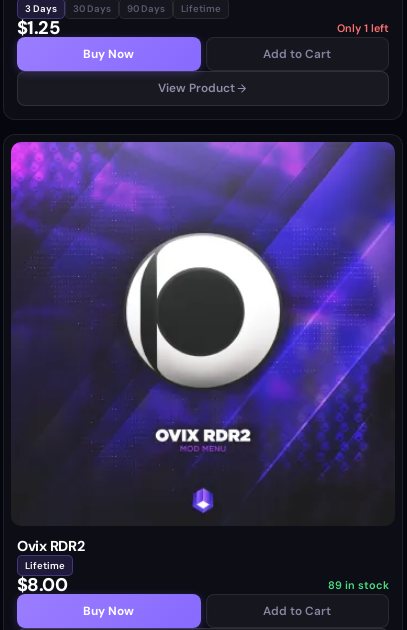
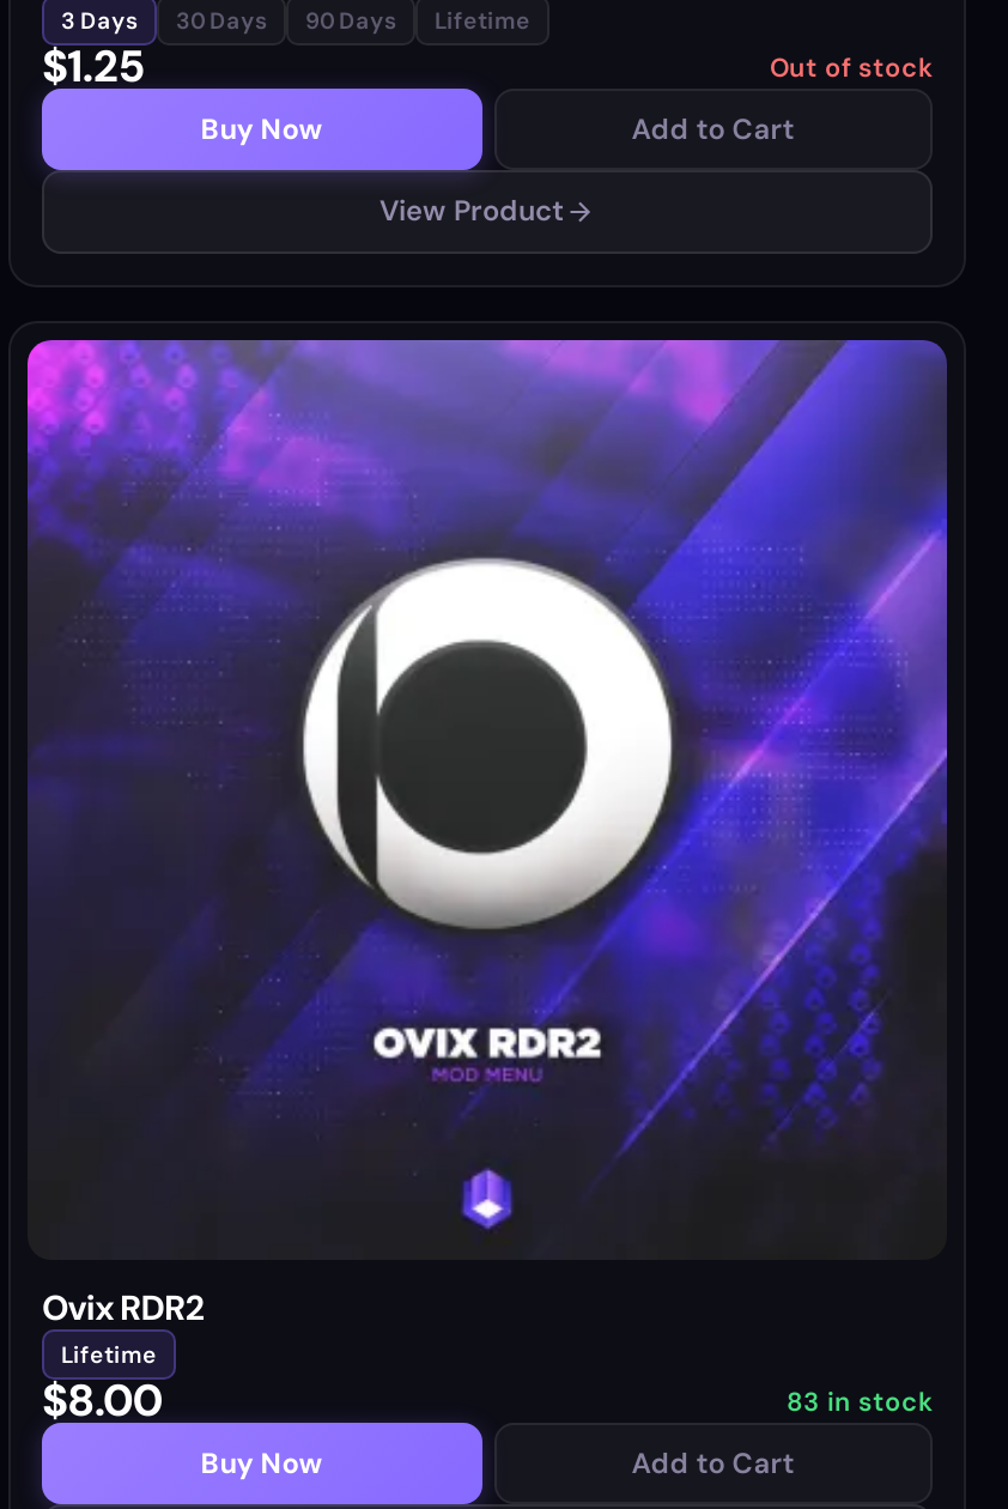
[337,20,389,34] Only 1 left -> [770,49,933,83] Out of stock
[328,577,389,591] 89 in stock -> [787,1383,933,1417] 83 in stock

